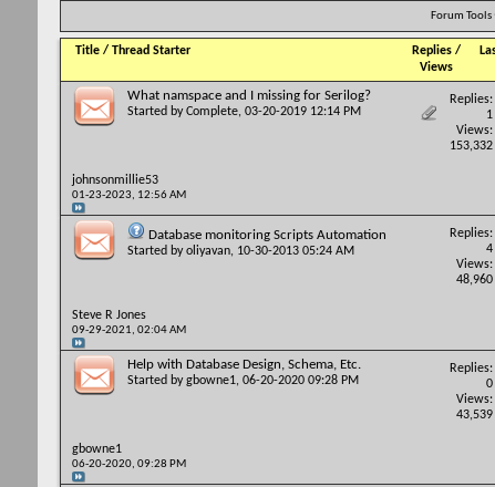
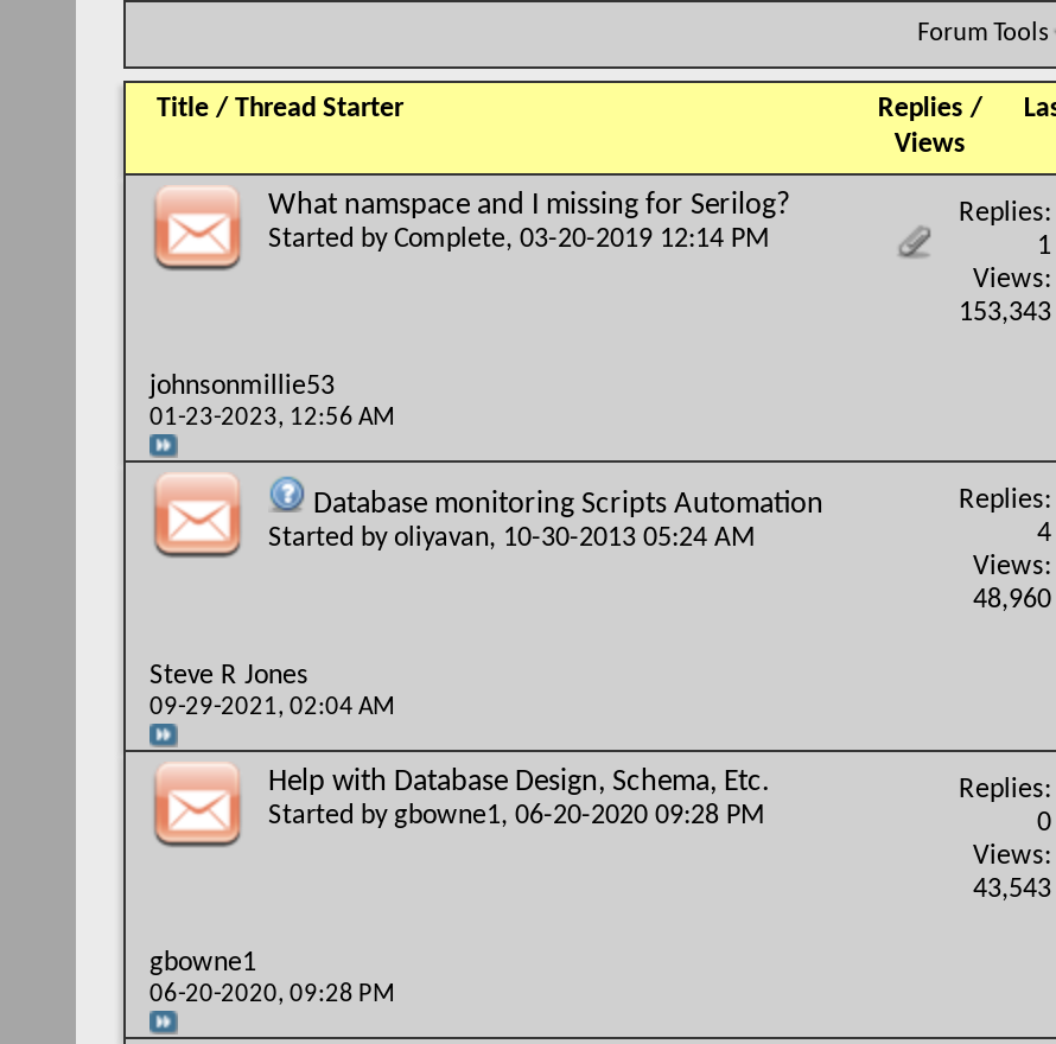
[450,139,493,152] 153,332 -> [959,298,1051,326] 153,343
[456,408,493,421] 43,539 -> [973,874,1051,903] 43,543

